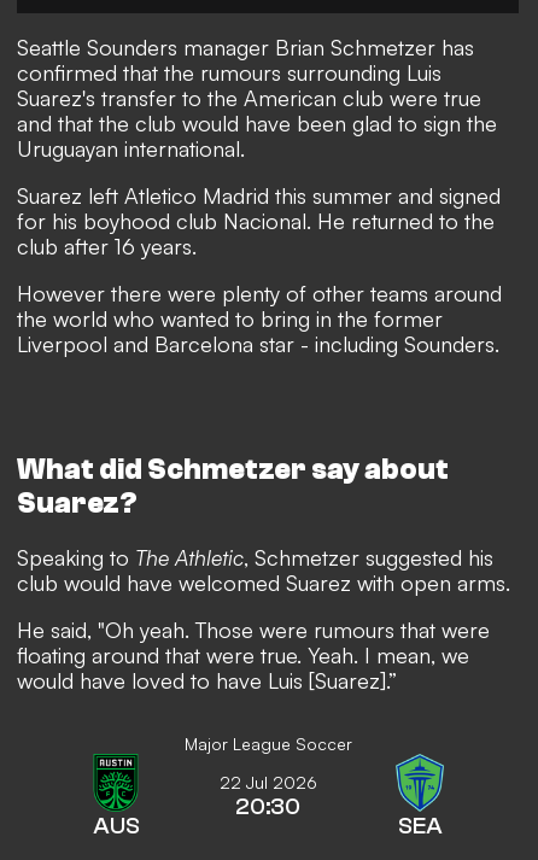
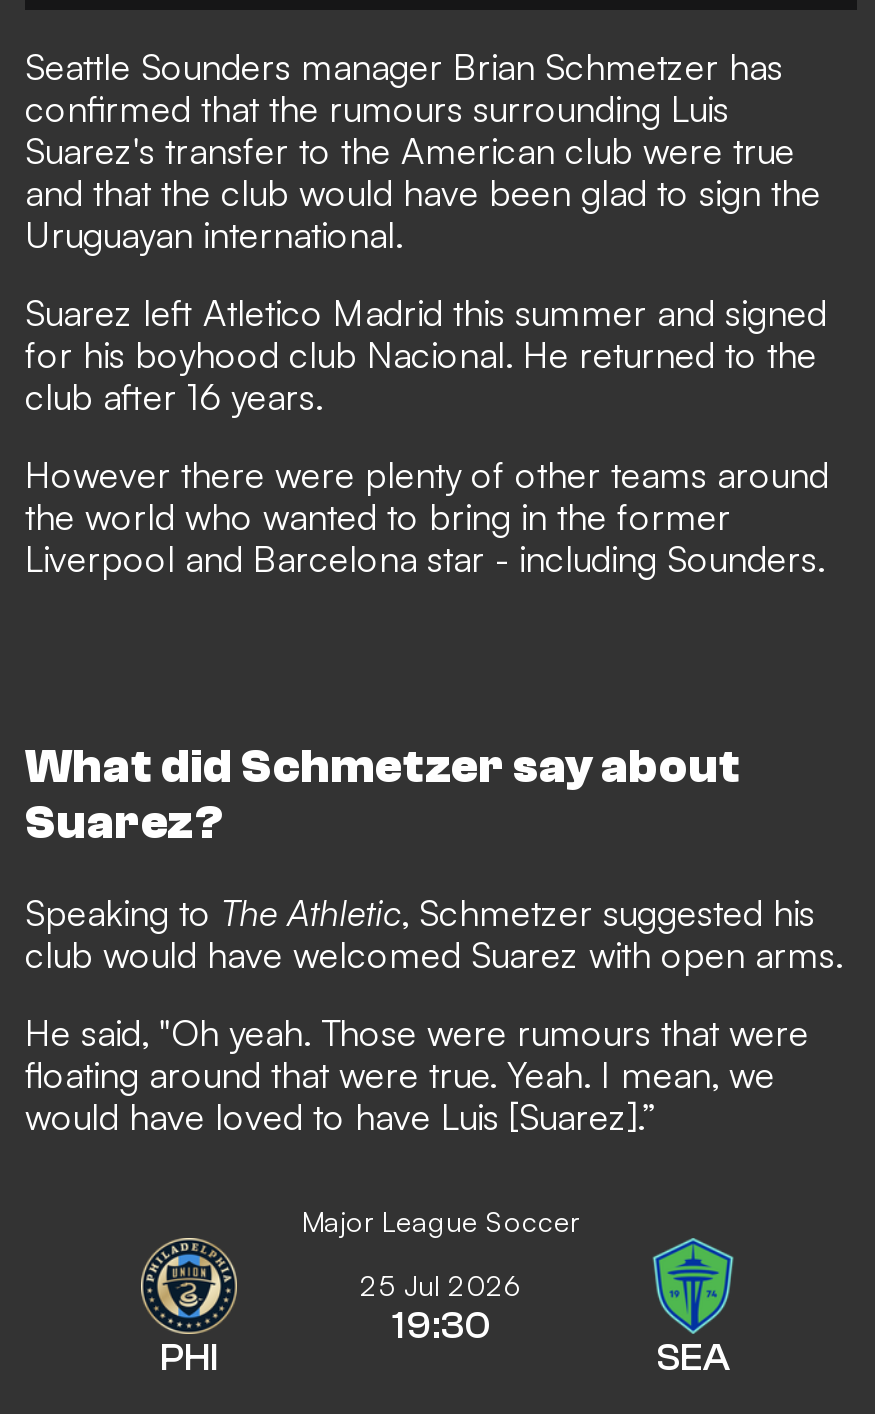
[87,754,145,839] [image] | AUS -> [139,1236,239,1380] [image] | PHI
[219,772,317,820] 22 Jul 2026 | 20:30 -> [360,1268,522,1348] 25 Jul 2026 | 19:30

